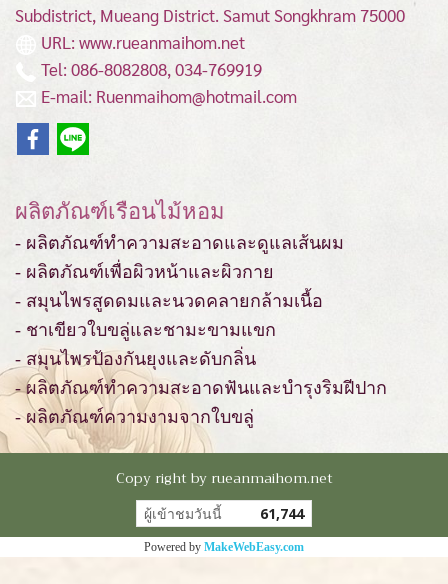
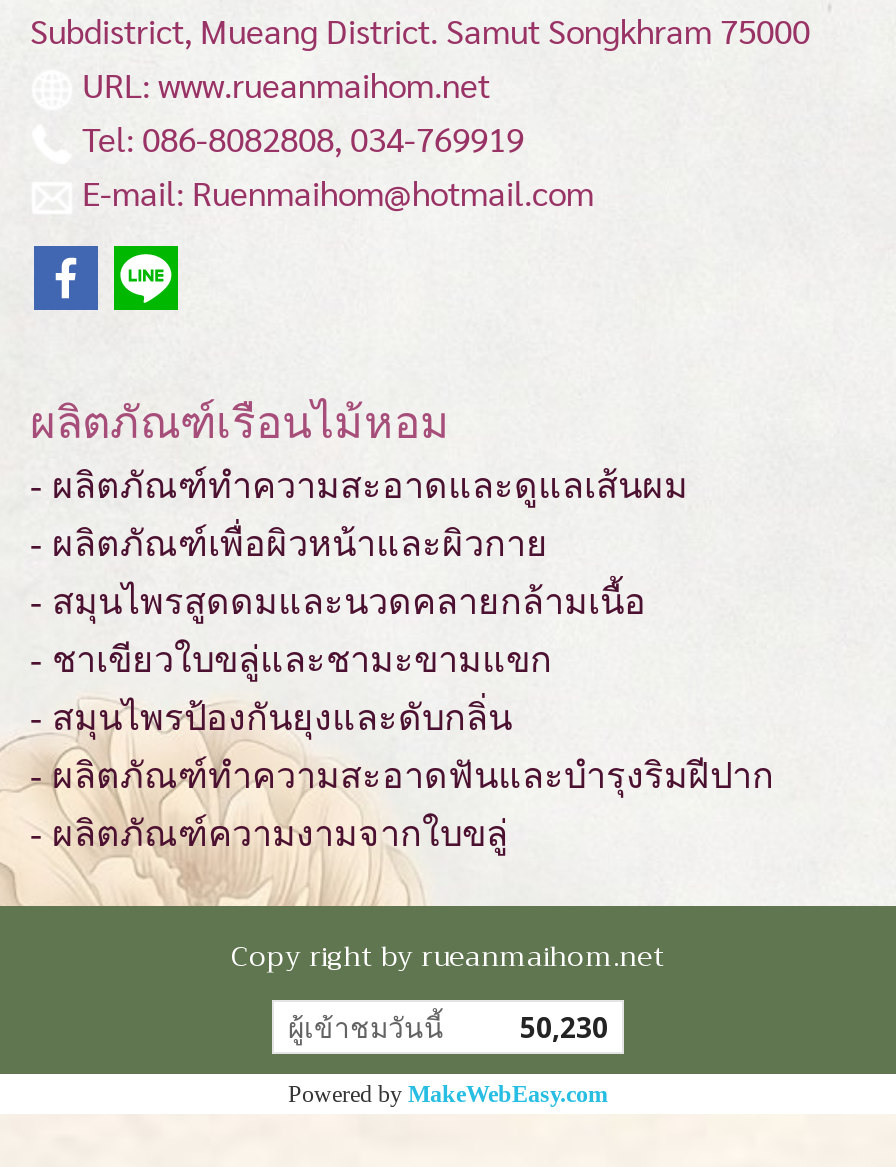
[144,503,304,522] ผู้เข้าชมวันนี้ 61,744 -> [288,1007,608,1045] ผู้เข้าชมวันนี้ 50,230

